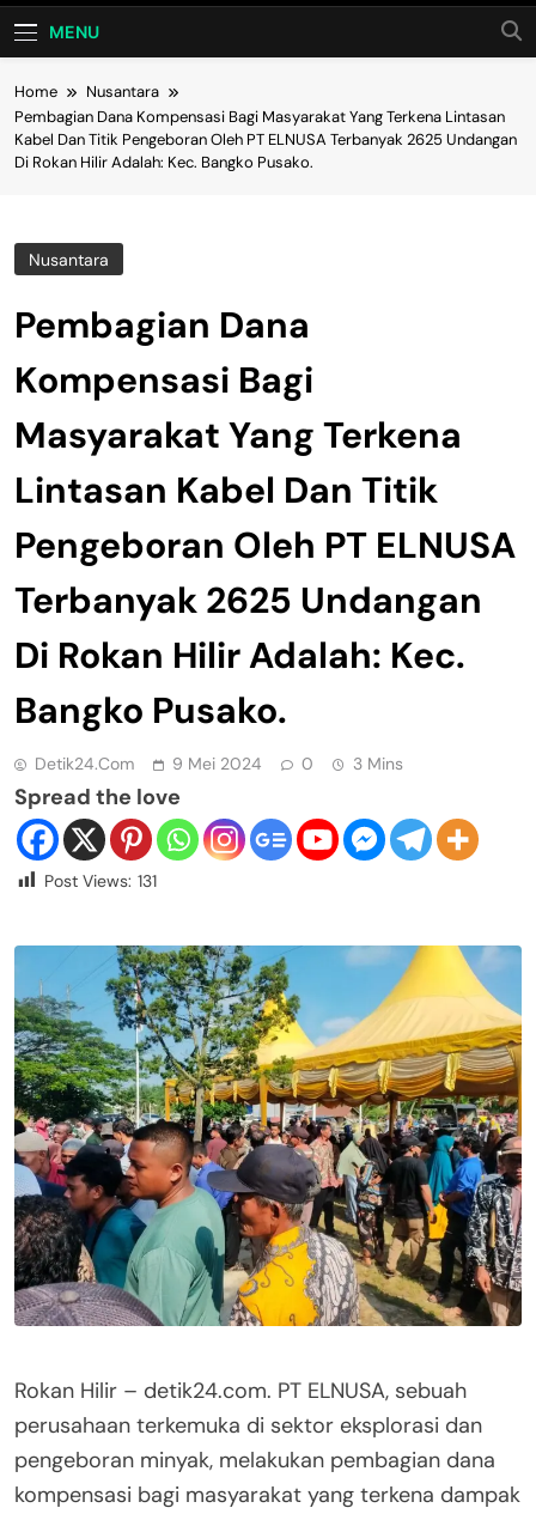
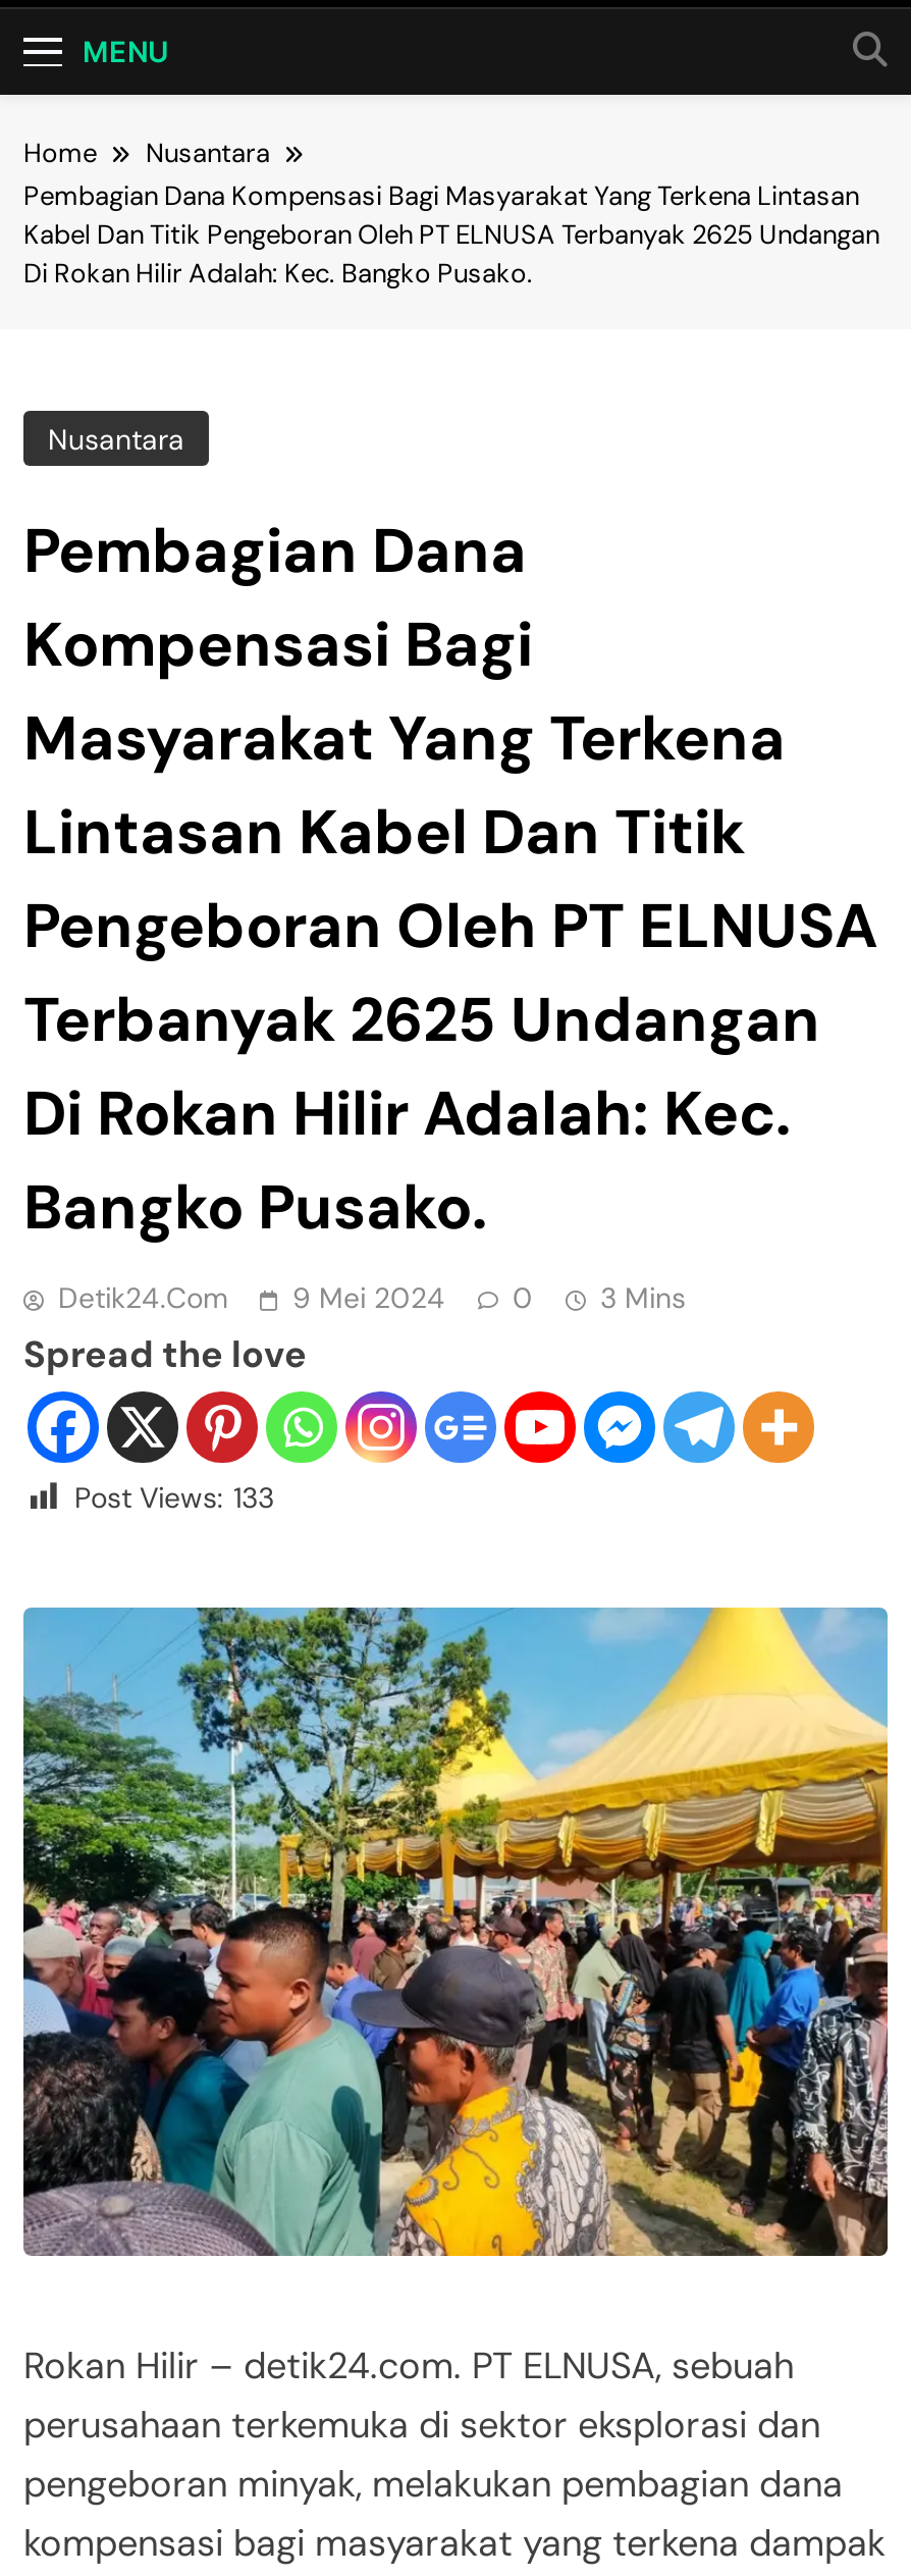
[44,871,157,892] Post Views: 131 -> [74,1480,274,1517] Post Views: 133

